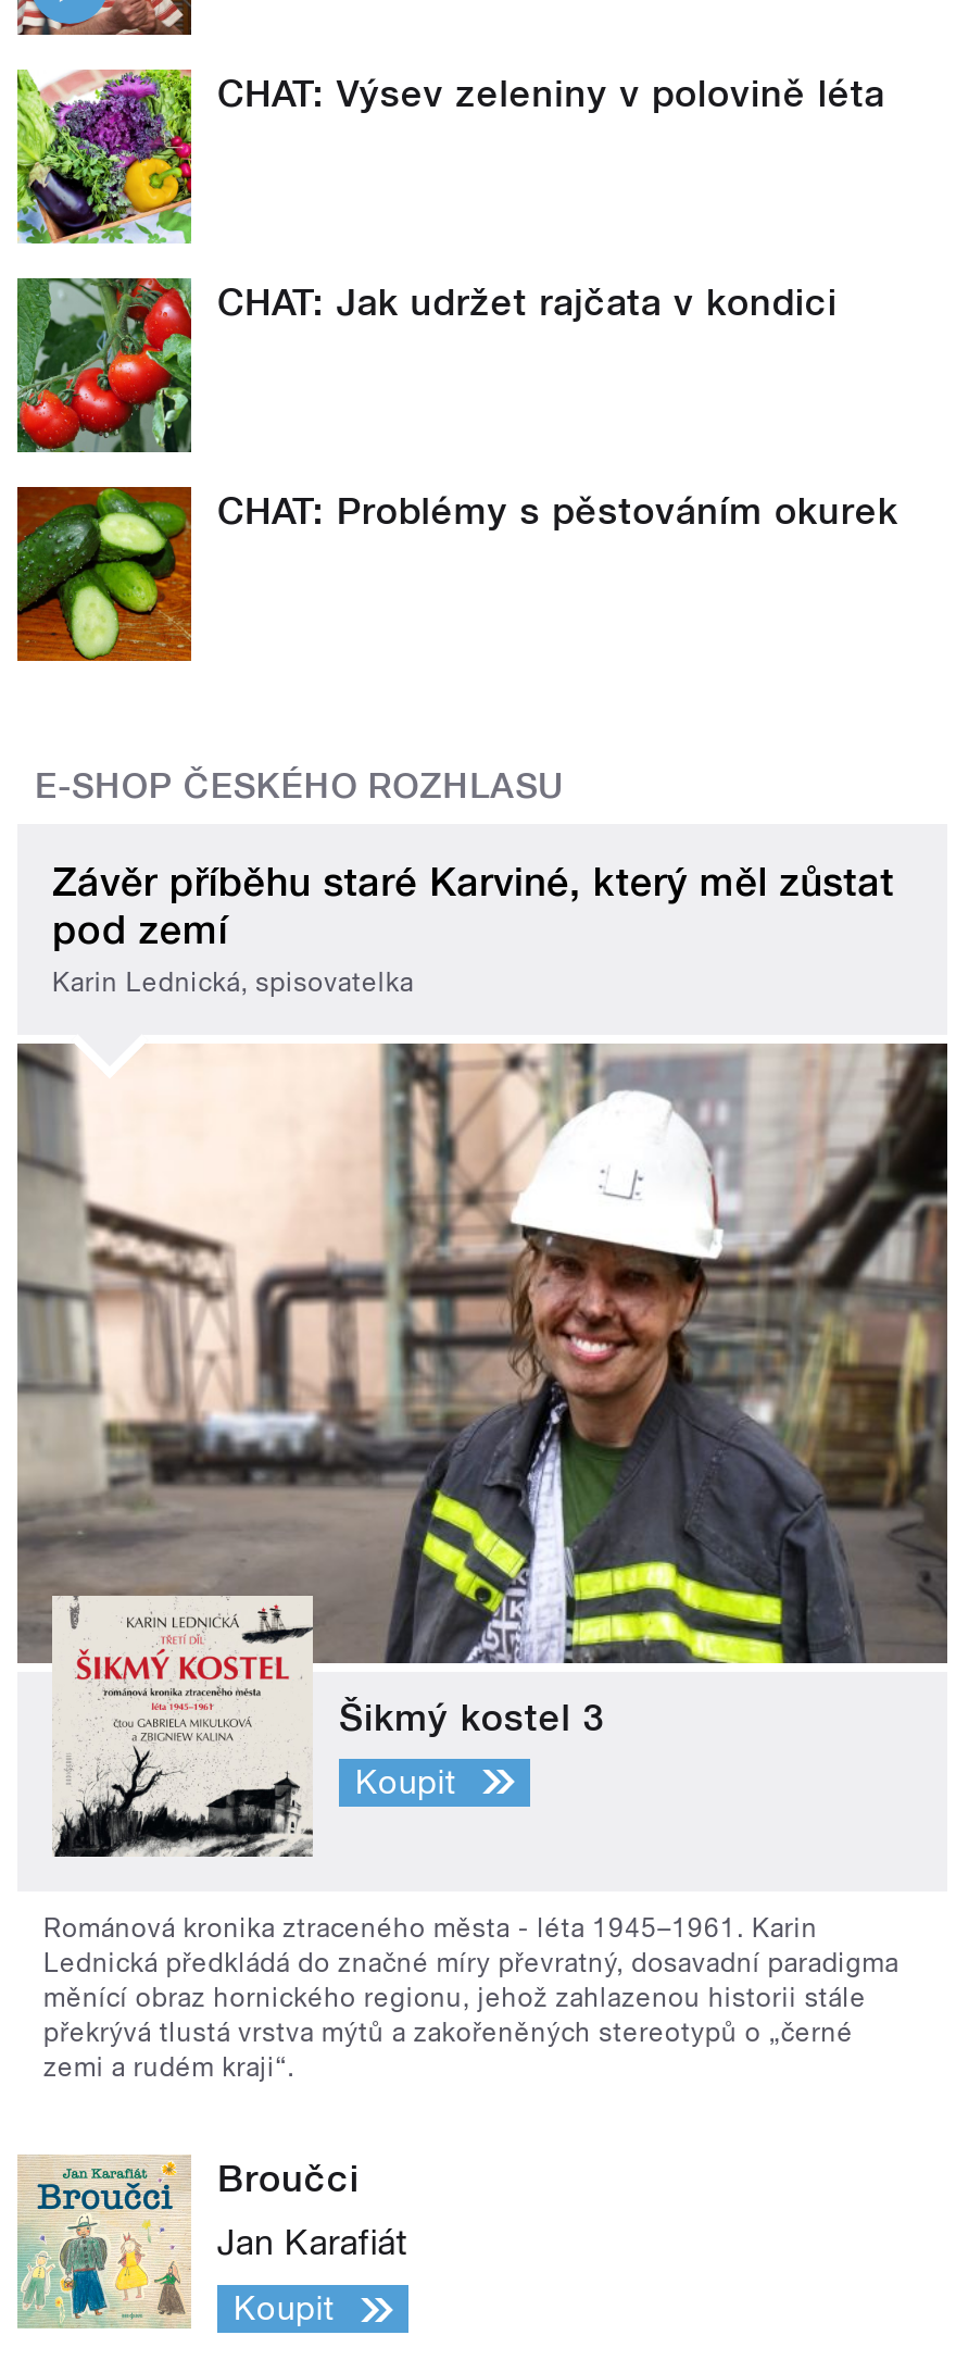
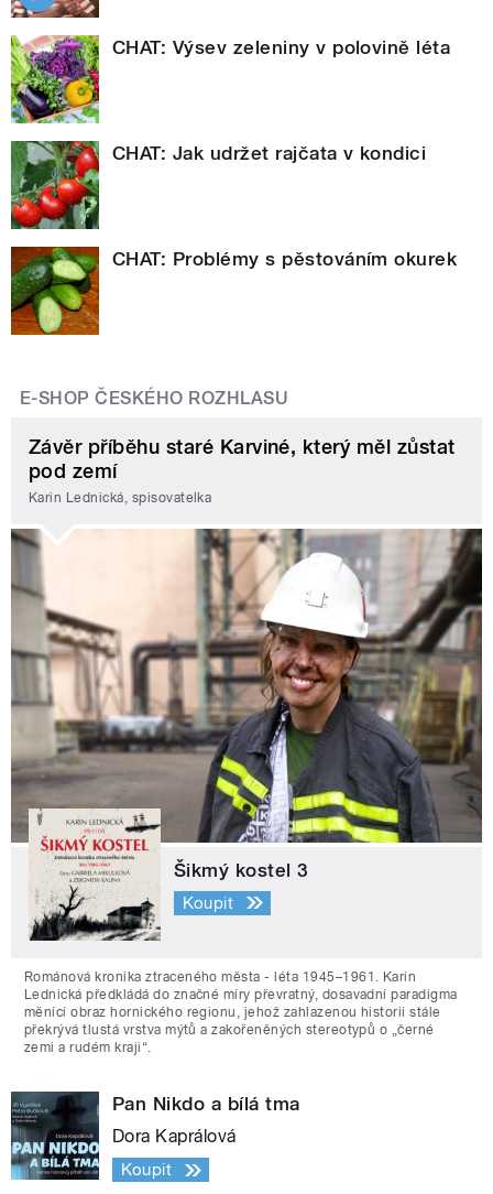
[17,2155,359,2328] [image] | Broučci -> [10,1090,300,1181] [image] | Pan Nikdo a bílá tma
[217,2223,408,2264] Jan Karafiát -> [112,1126,236,1147] Dora Kaprálová

